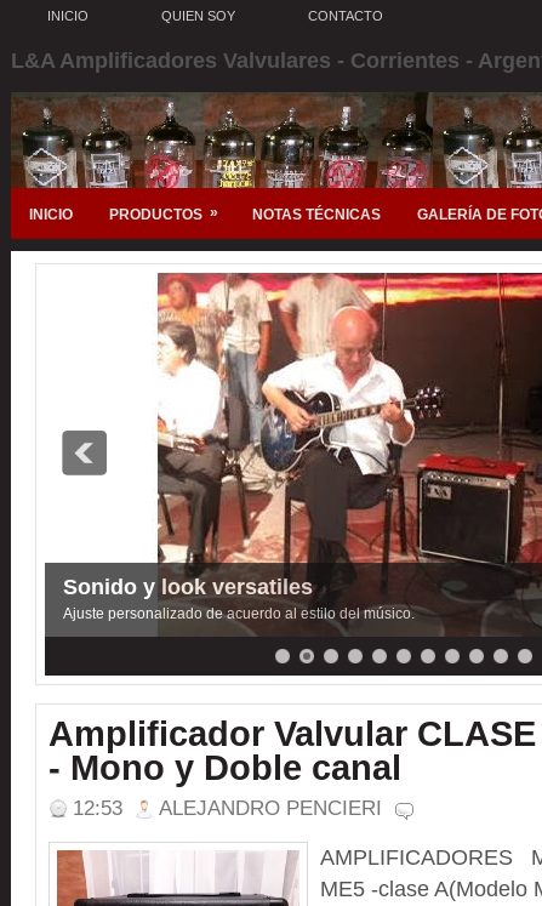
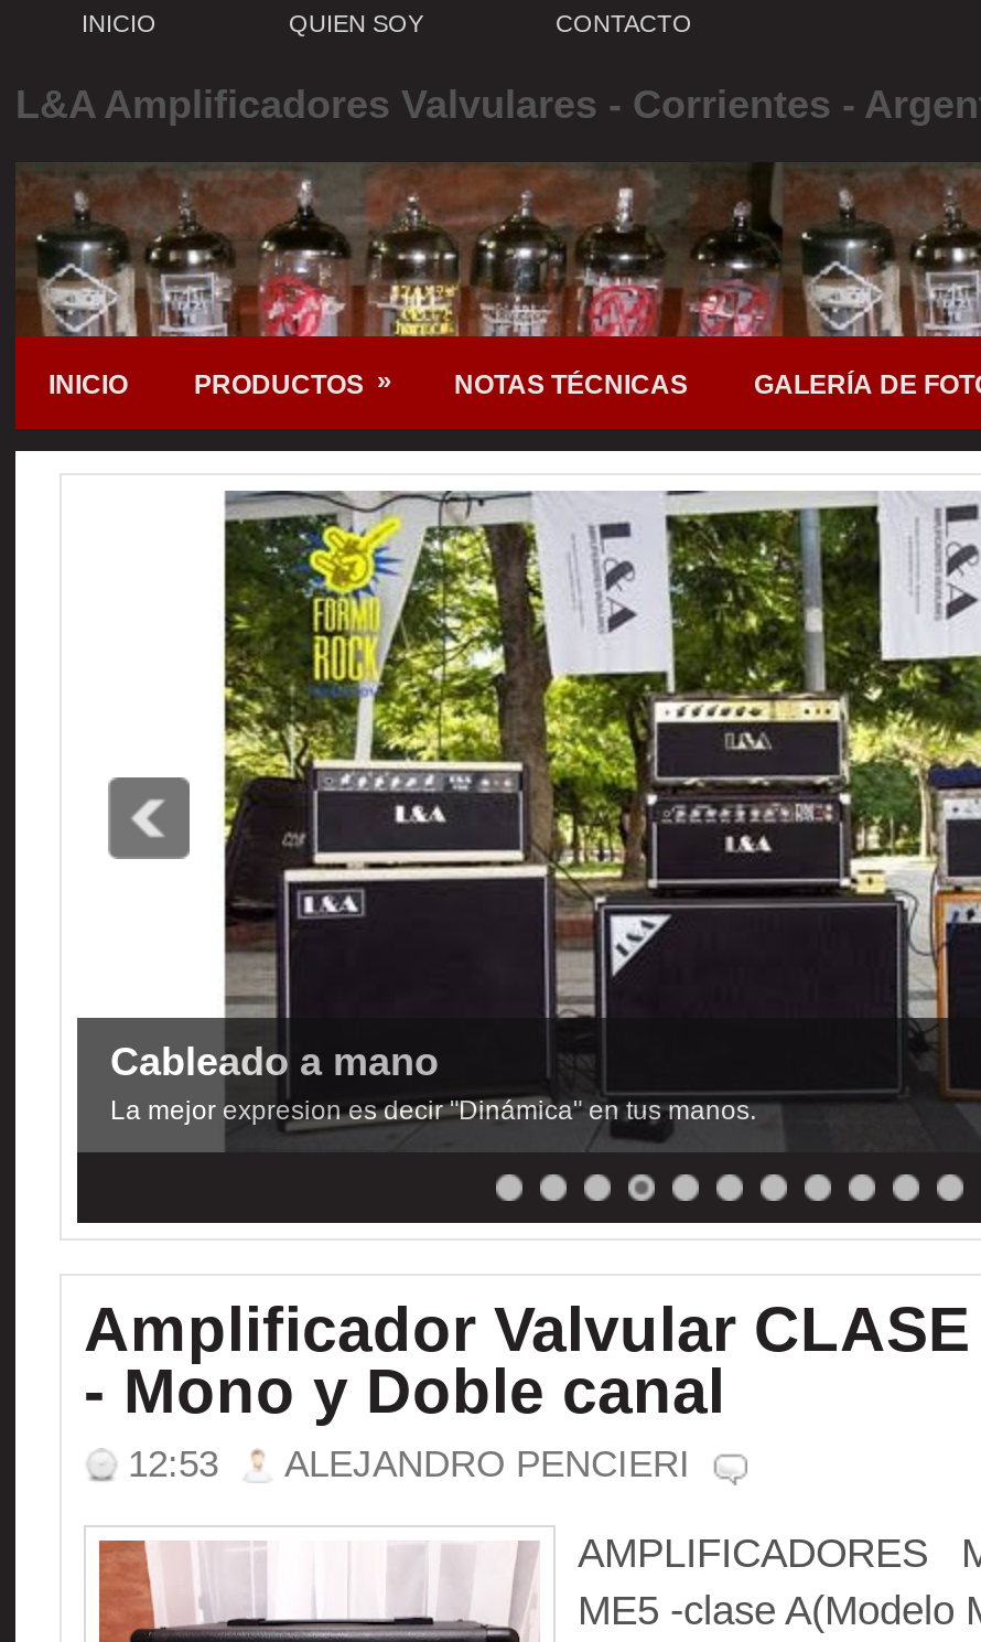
[63,272,538,622] [image] | Sonido y look versatiles | Ajuste personalizado de acuerdo al estilo del músico. -> [110,489,974,1126] [image] | Cableado a mano | La mejor expresion es decir "Dinámica" en tus manos.

